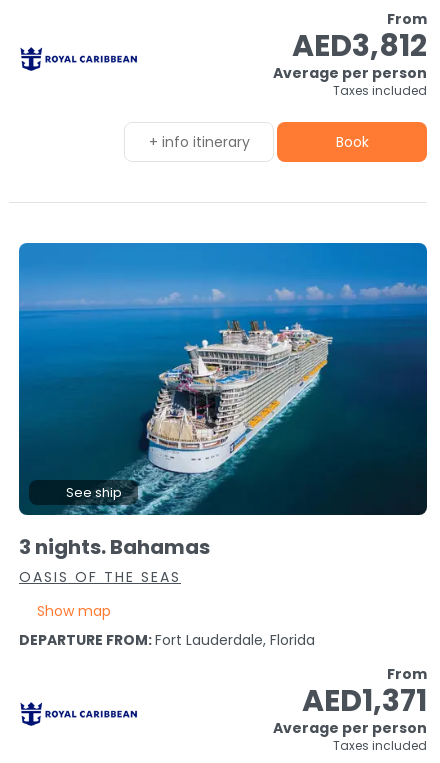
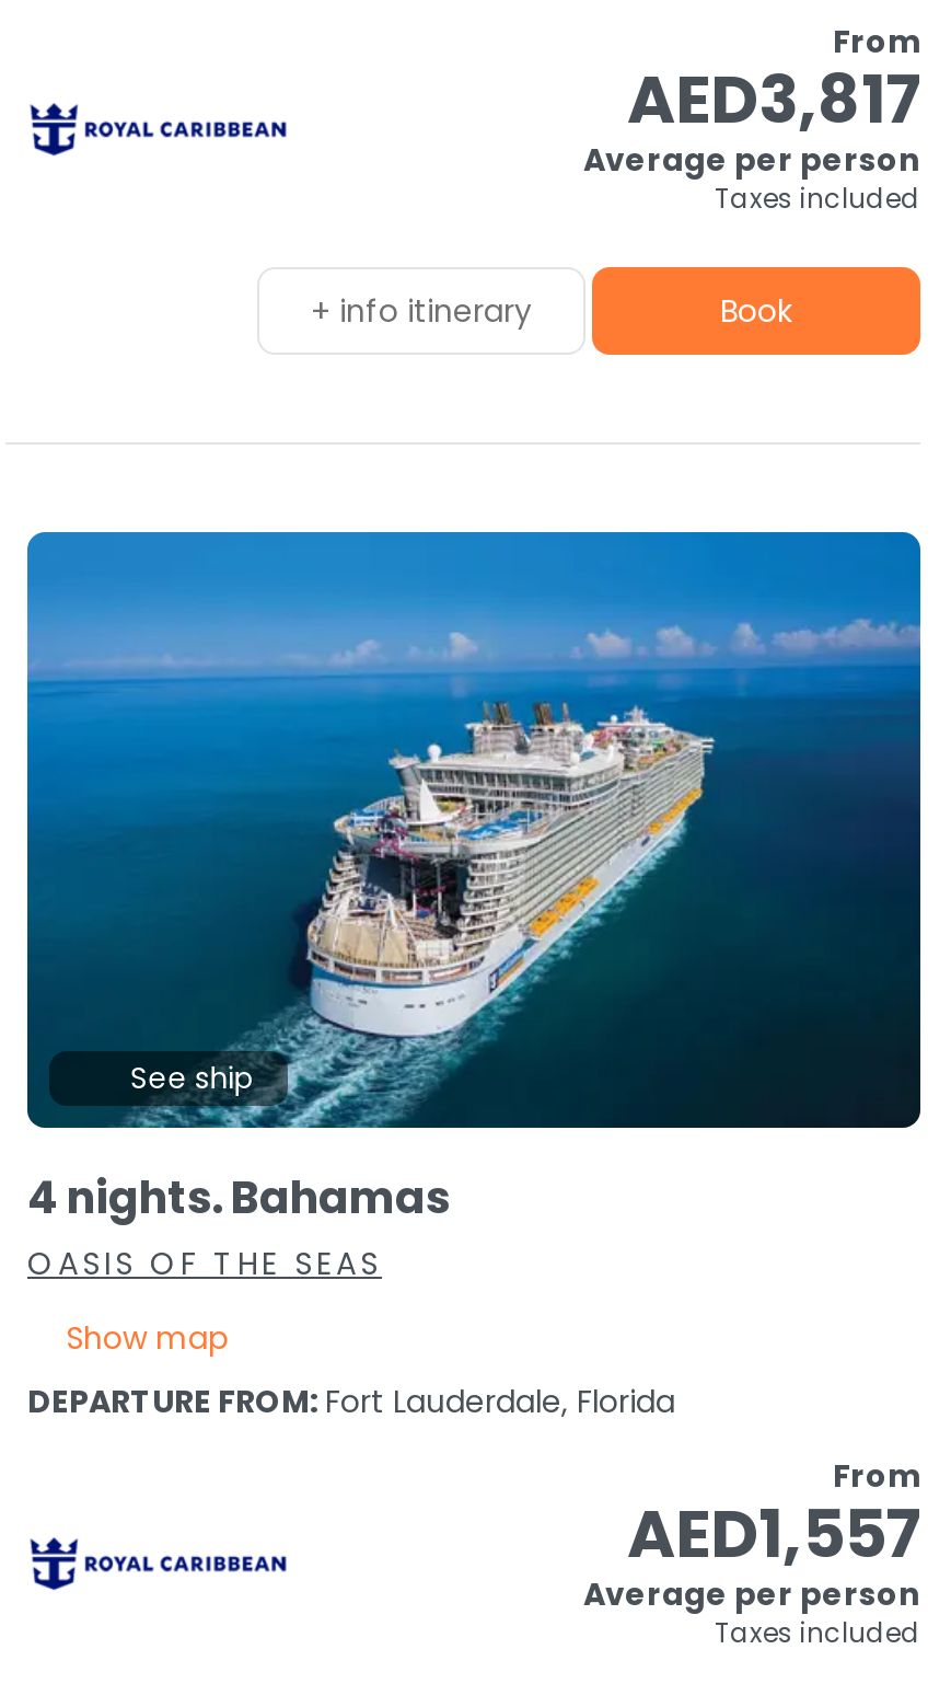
[292,25,427,67] AED3,812 -> [627,55,920,147] AED3,817
[19,533,210,561] 3 nights. Bahamas -> [27,1167,450,1228] 4 nights. Bahamas
[302,680,427,722] AED1,371 -> [627,1489,920,1581] AED1,557

